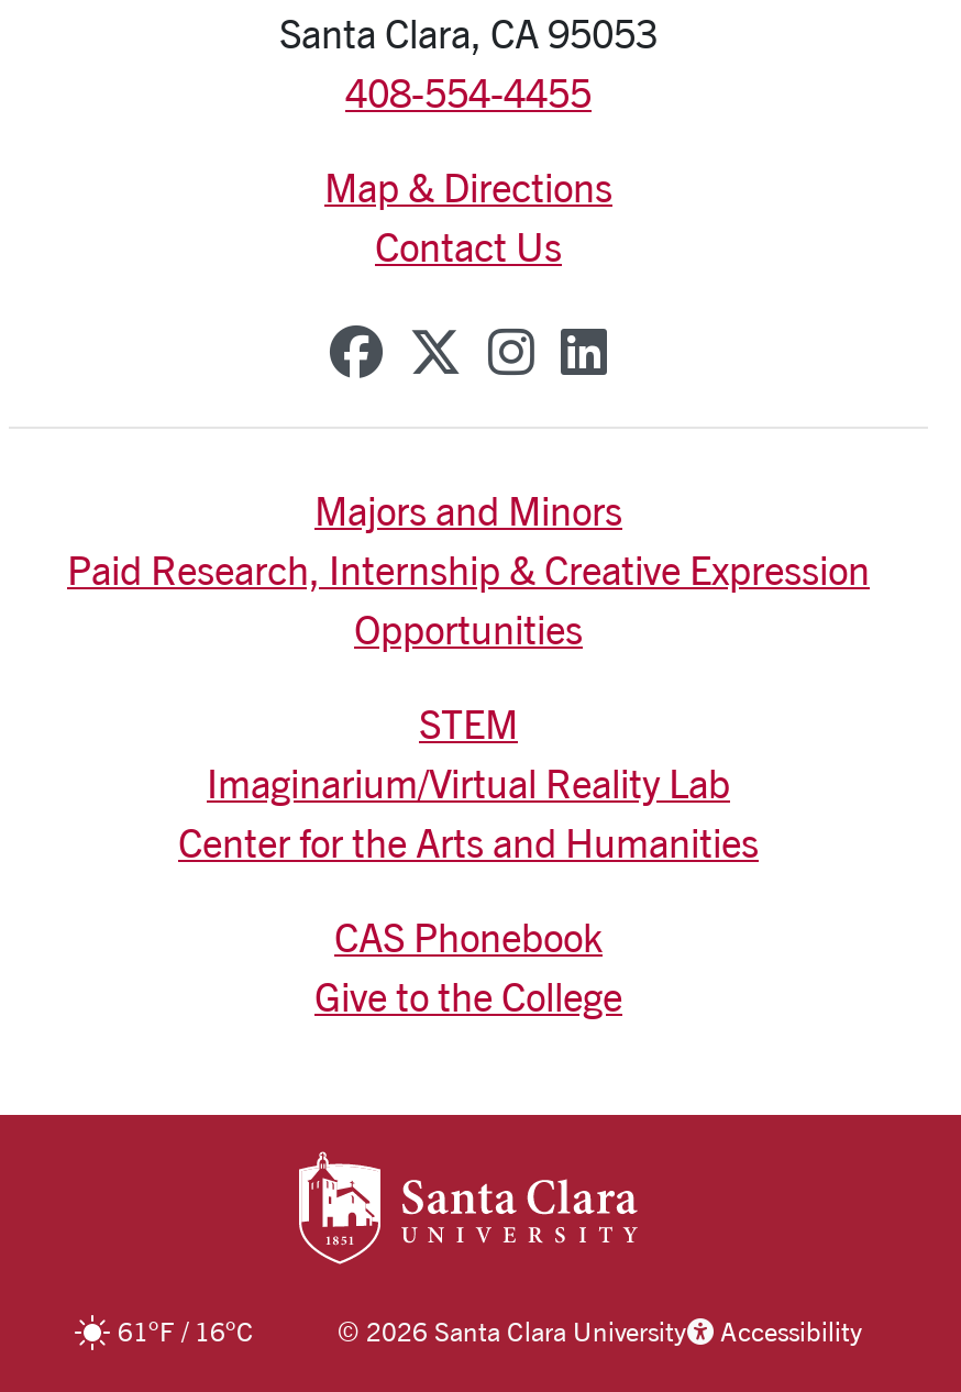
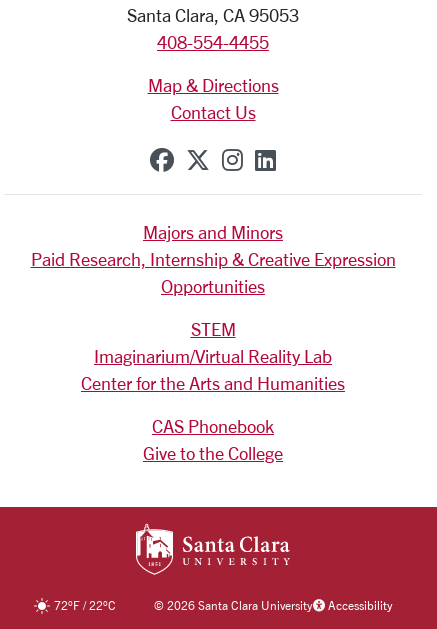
[118,1315,254,1348] 61°F / 16°C -> [53,598,115,613] 72°F / 22°C

